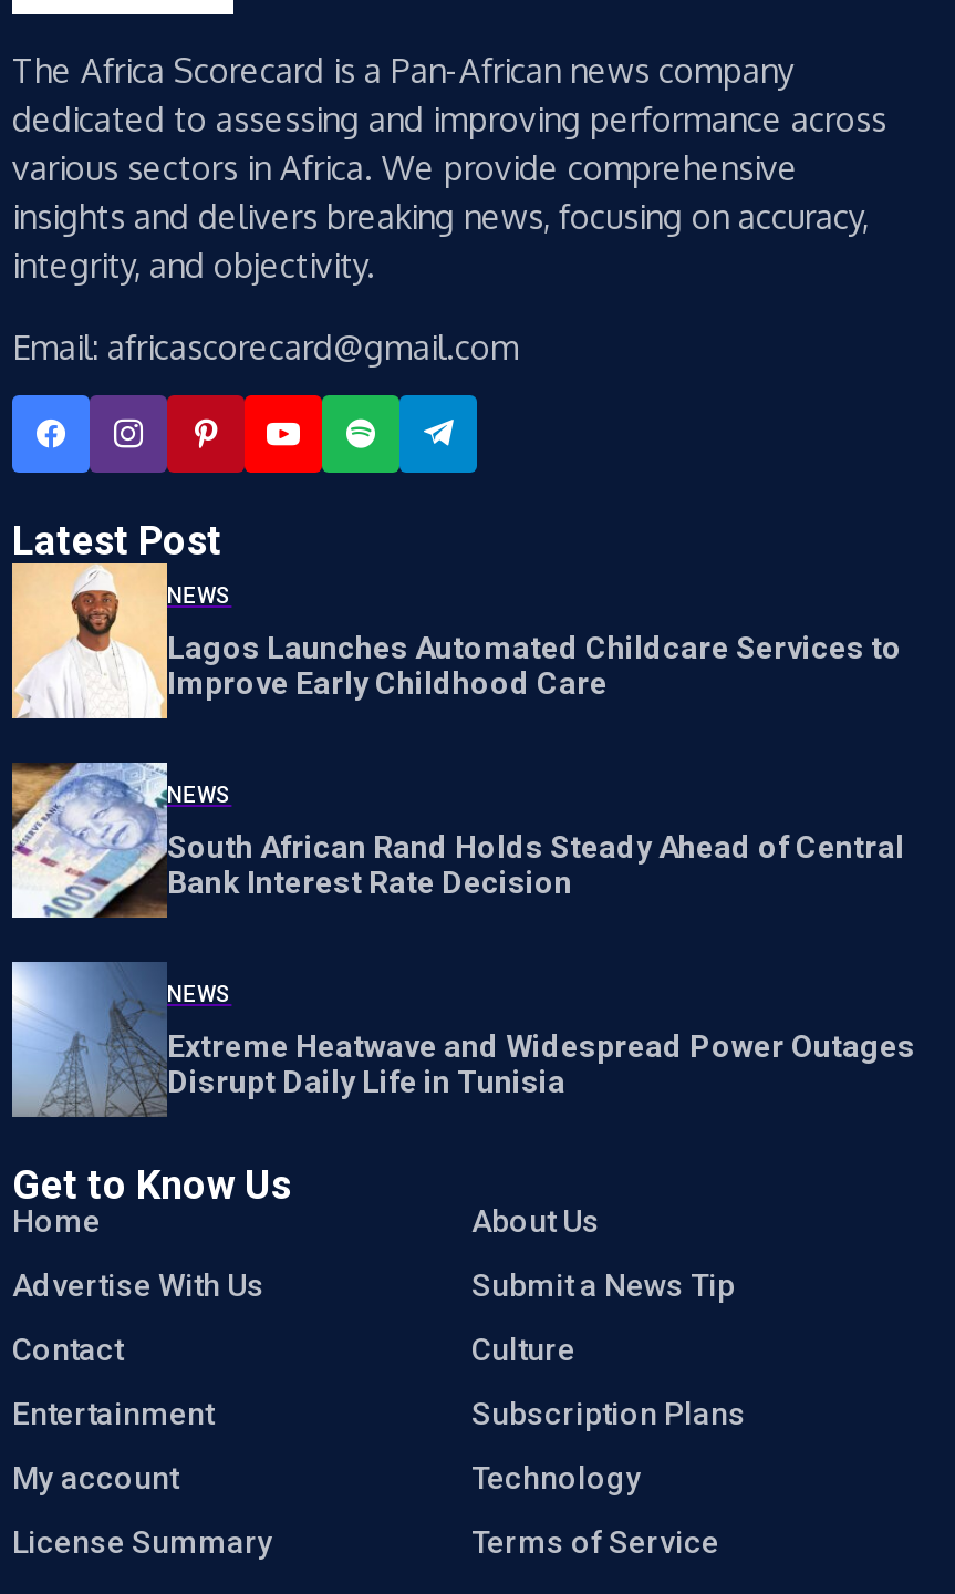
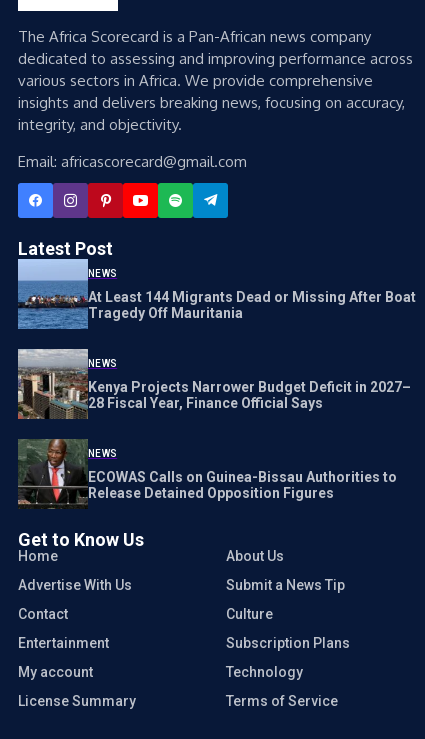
[10,570,902,721] [image] | Lagos Launches Automated Childcare Services to | Improve Early Childhood Care -> [17,262,416,330] [image] | At Least 144 Migrants Dead or Missing After Boat | Tragedy Off Mauritania
[10,763,904,920] [image] | South African Rand Holds Steady Ahead of Central | Bank Interest Rate Decision -> [17,348,411,420] [image] | Kenya Projects Narrower Budget Deficit in 2027– | 28 Fiscal Year, Finance Official Says
[10,960,915,1119] [image] | Extreme Heatwave and Widespread Power Outages | Disrupt Daily Life in Tunisia -> [18,439,397,509] [image] | ECOWAS Calls on Guinea-Bissau Authorities to | Release Detained Opposition Figures

